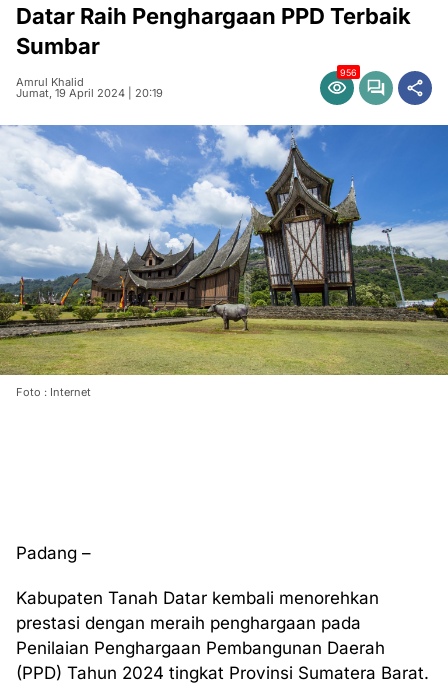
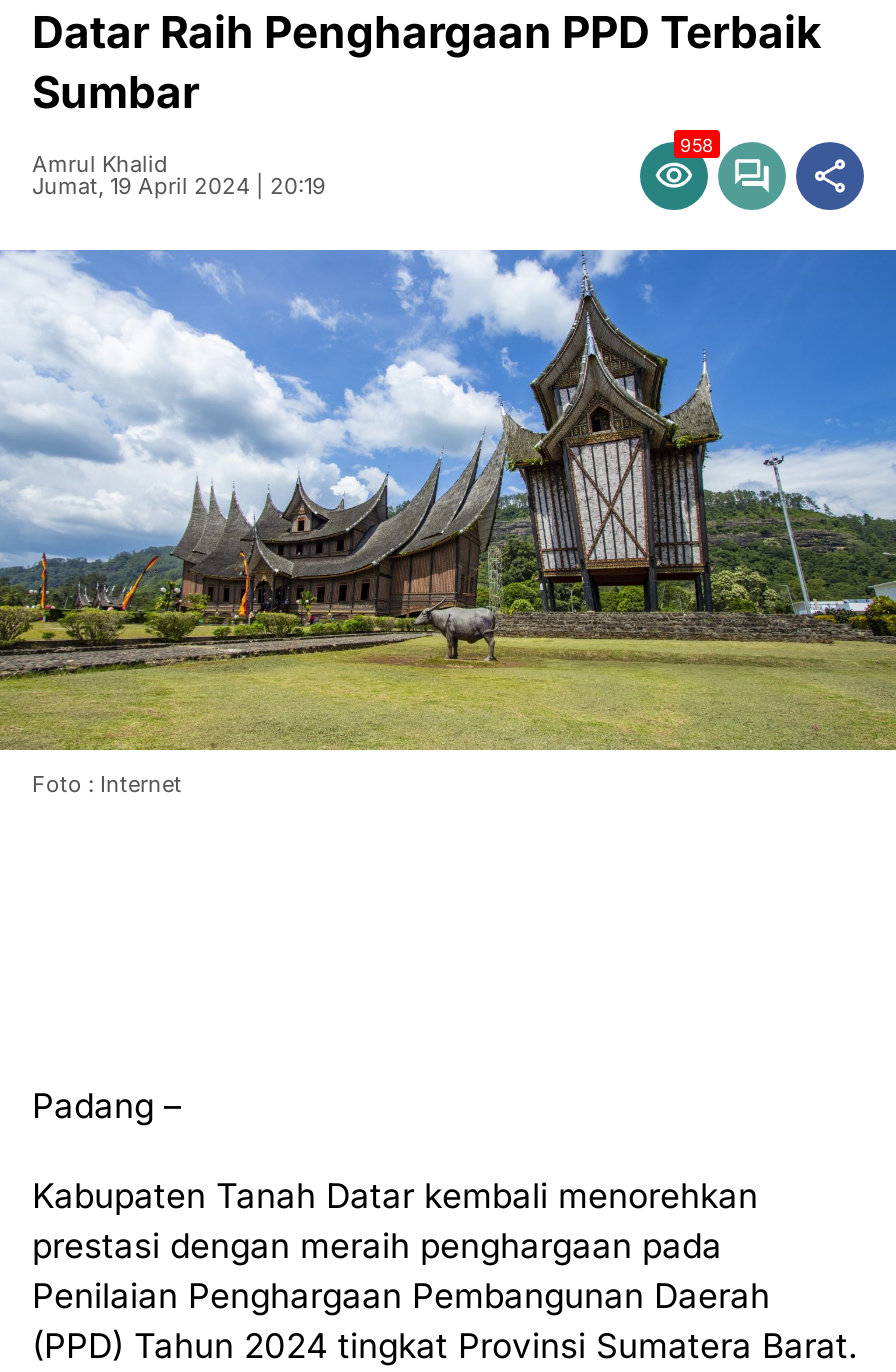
[340,67,357,78] 956 -> [680,134,714,156] 958

